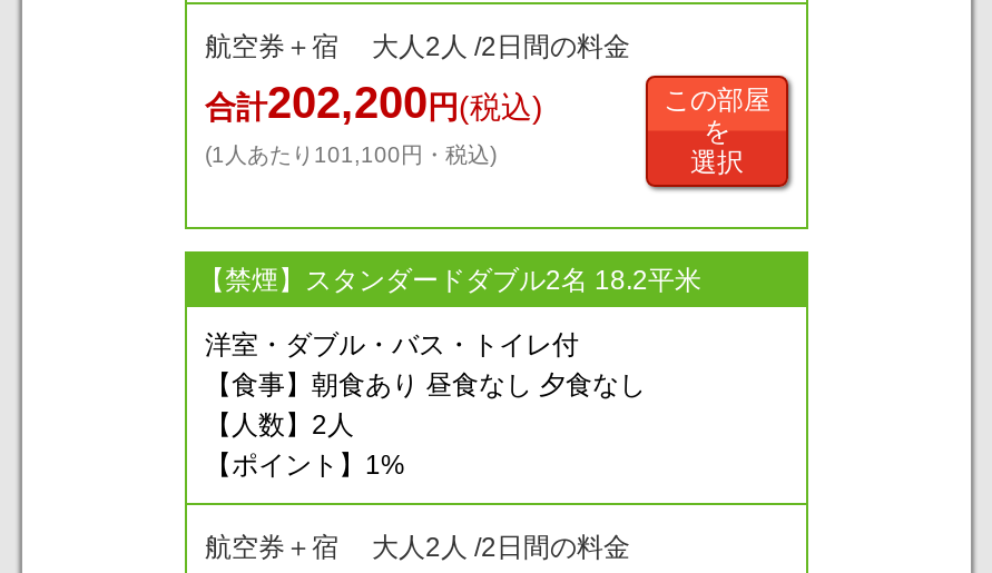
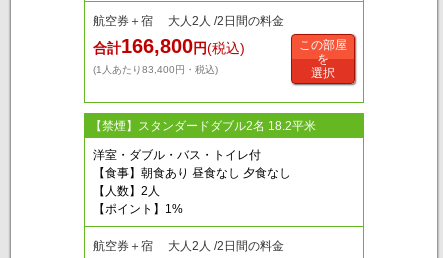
[205,78,543,127] 合計202,200円(税込) -> [93,35,245,57] 合計166,800円(税込)
[205,142,497,167] (1人あたり101,100円・税込) -> [93,64,218,75] (1人あたり83,400円・税込)

